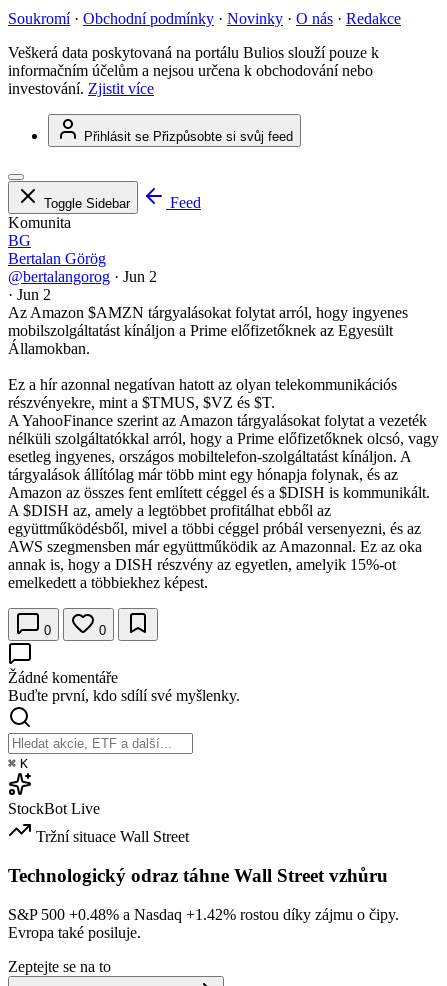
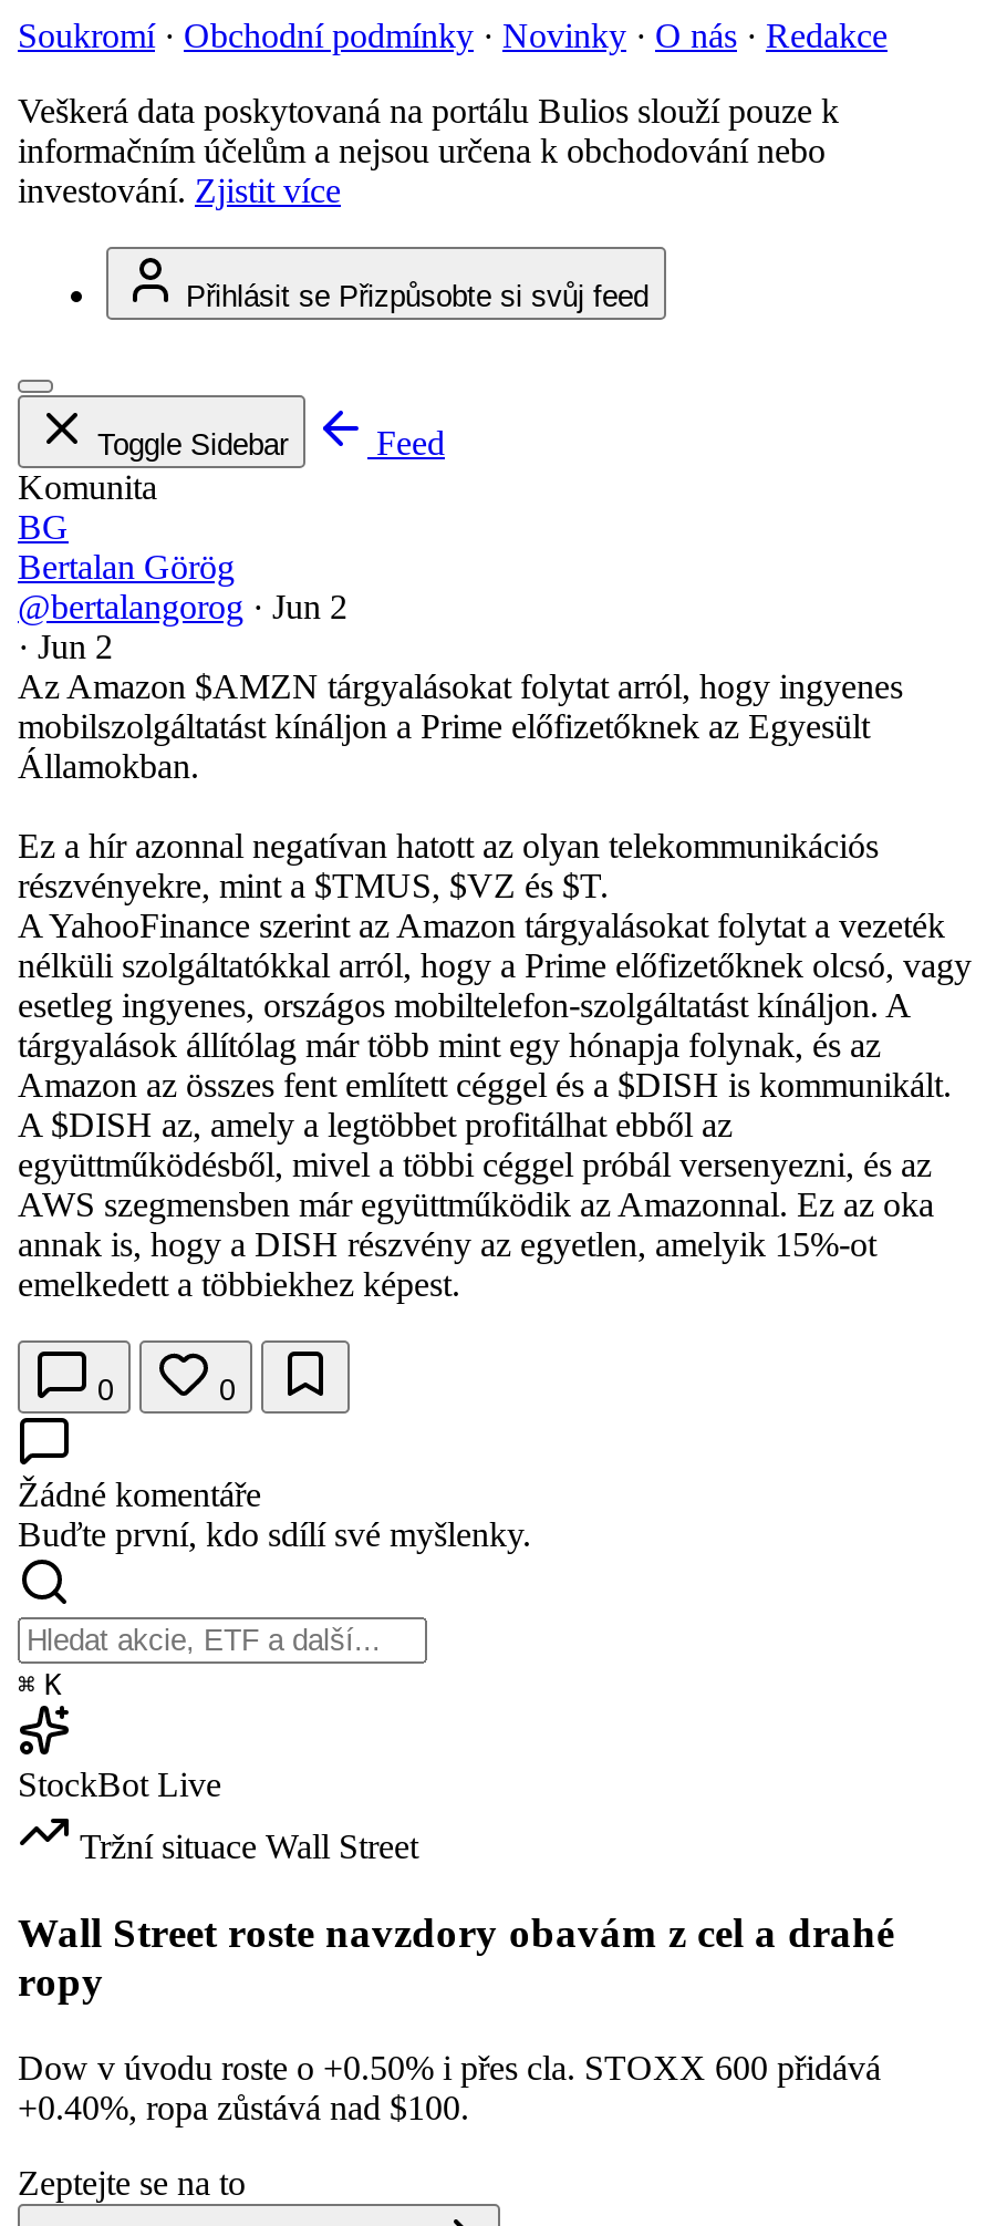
[8,865,388,886] Technologický odraz táhne Wall Street vzhůru -> [18,1909,894,2004] Wall Street roste navzdory obavám z cel a drahé | ropy
[8,905,399,940] S&P 500 +0.48% a Nasdaq +1.42% rostou díky zájmu o čipy. | Evropa také posiluje. -> [18,2048,881,2125] Dow v úvodu roste o +0.50% i přes cla. STOXX 600 přidává | +0.40%, ropa zůstává nad $100.

